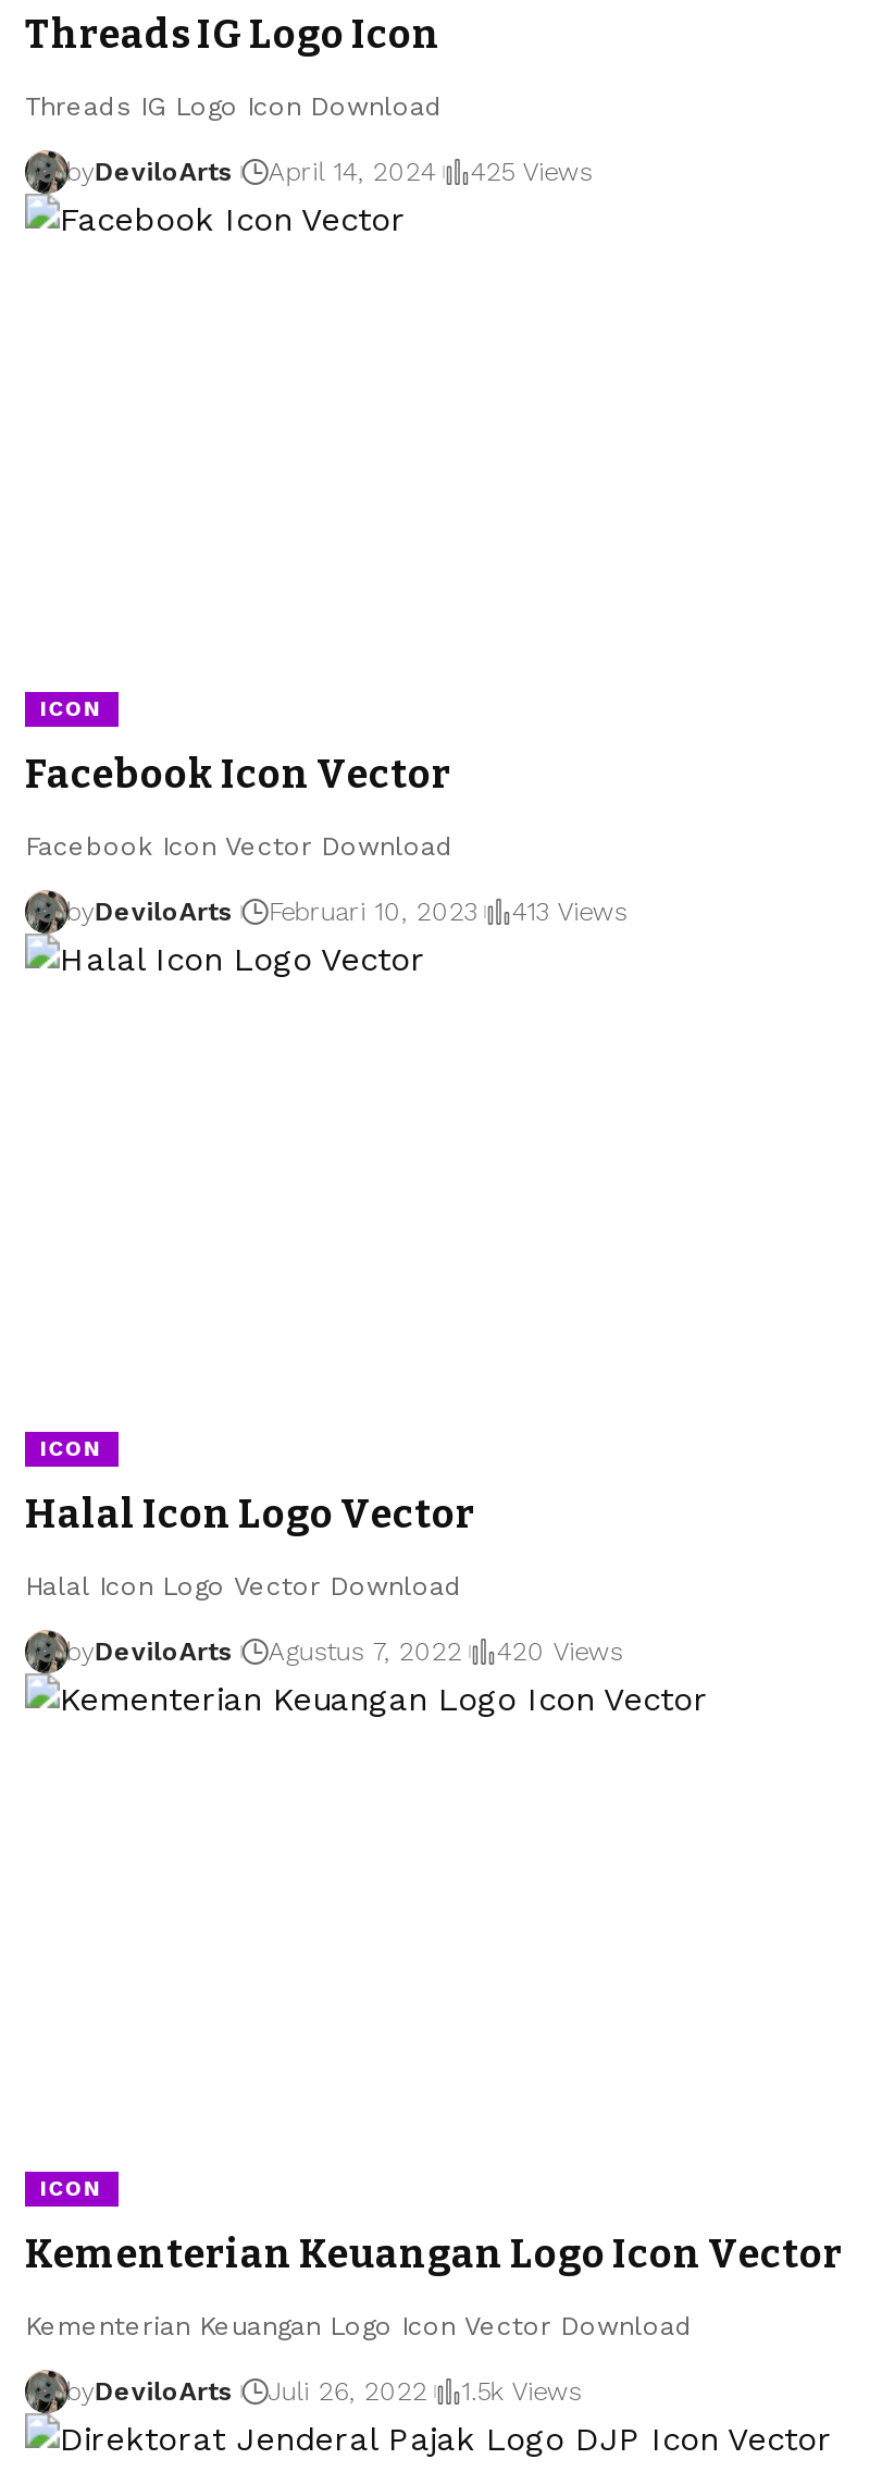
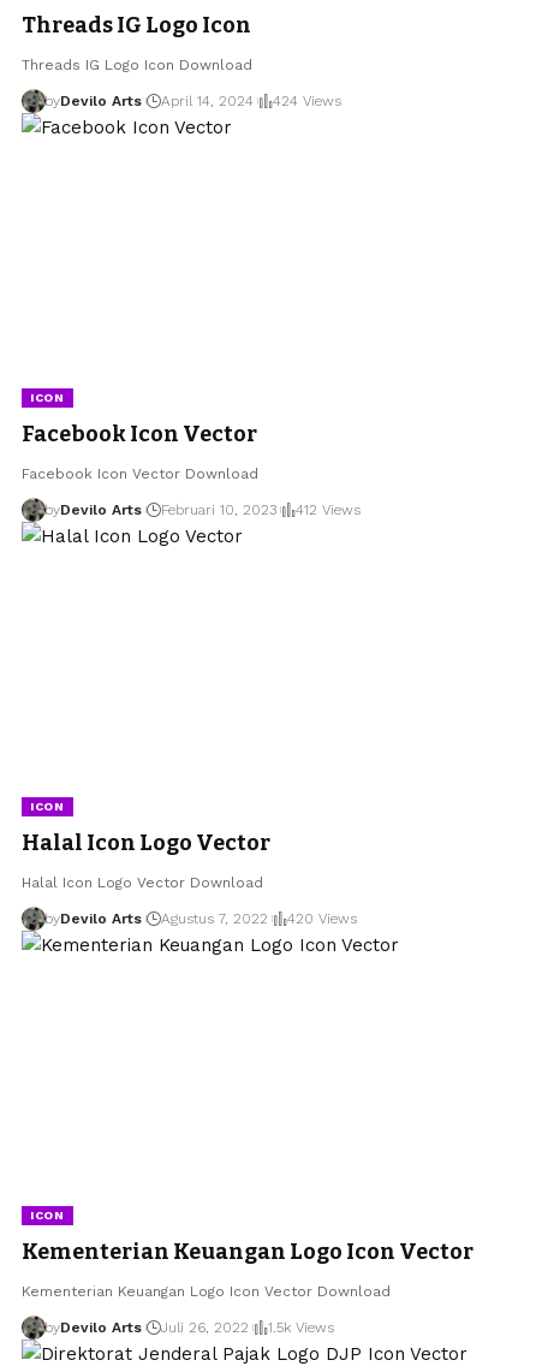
[470,158,592,188] 425 Views -> [273,93,341,110] 424 Views
[512,897,627,927] 413 Views -> [295,502,360,518] 412 Views

